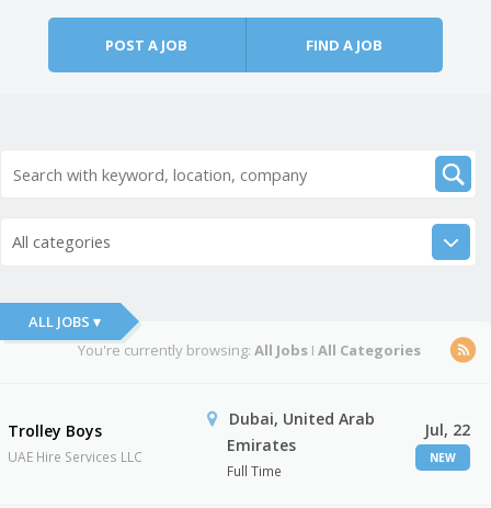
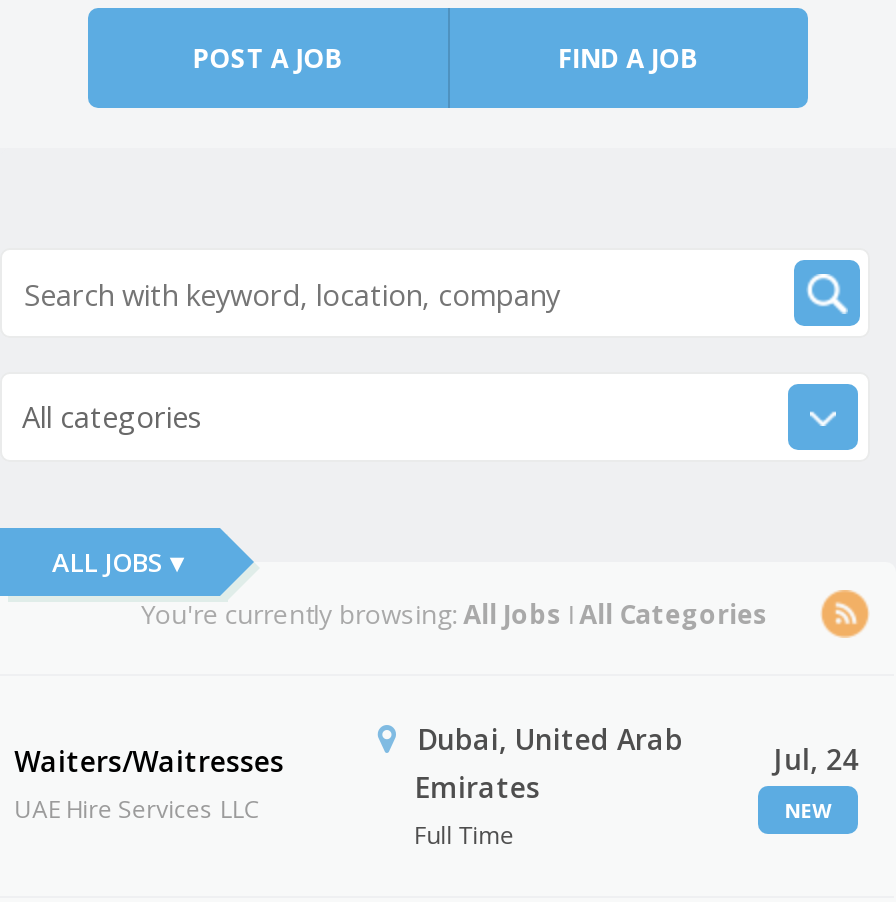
[8,420,102,441] Trolley Boys -> [14,742,284,780] Waiters/Waitresses
[424,419,470,440] Jul, 22 -> [774,740,858,778] Jul, 24

